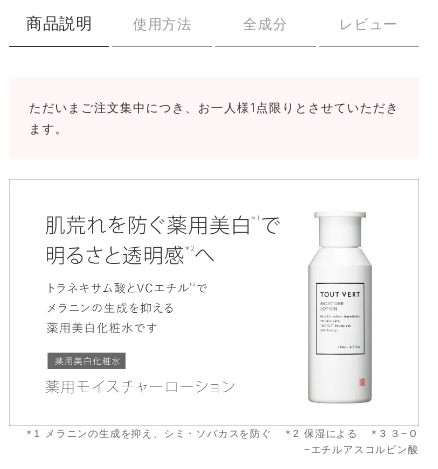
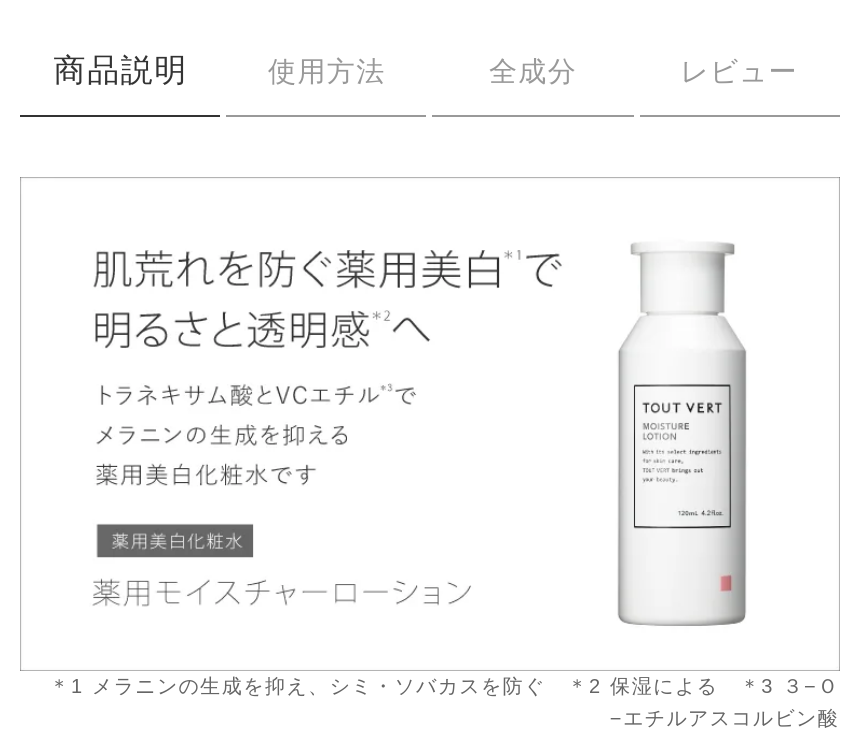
[29,99,399,135] ただいまご注文集中につき、お一人様1点限りとさせていただき | ます。 -> none

